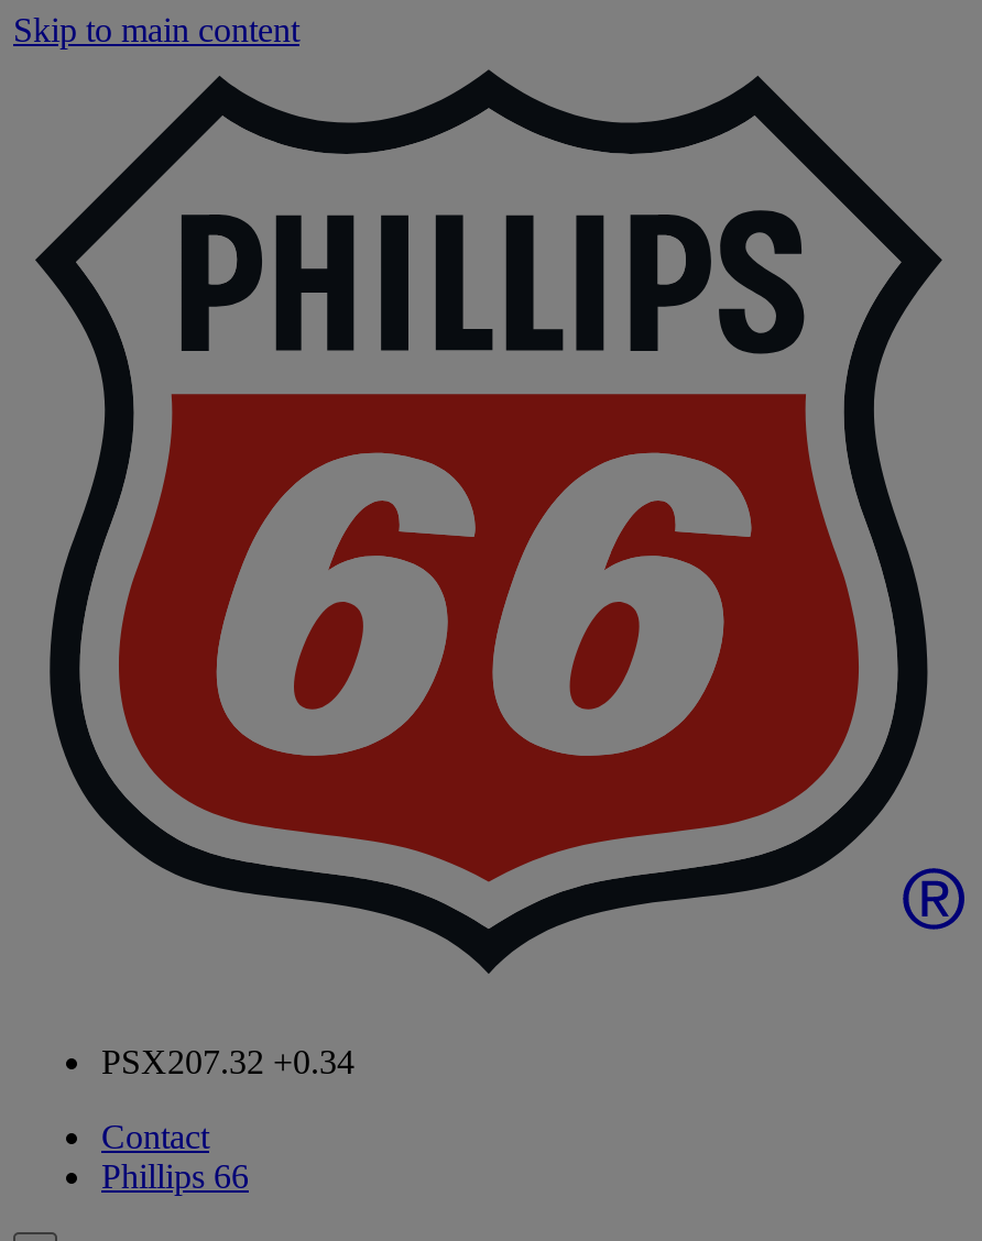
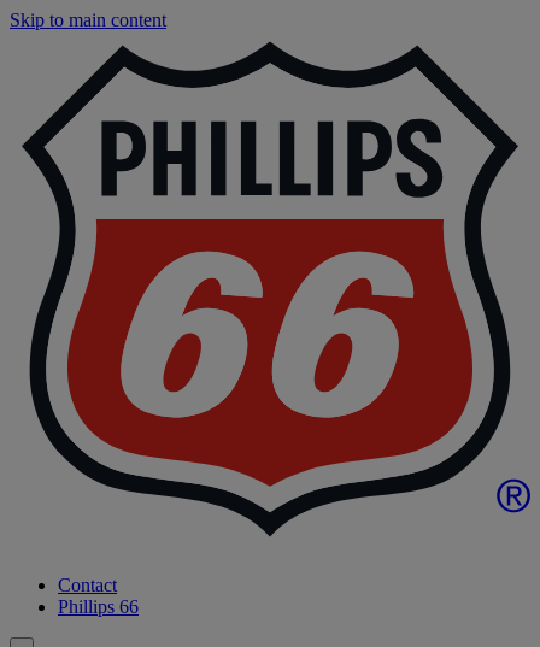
[101,1043,354,1080] PSX207.32 +0.34 -> none

